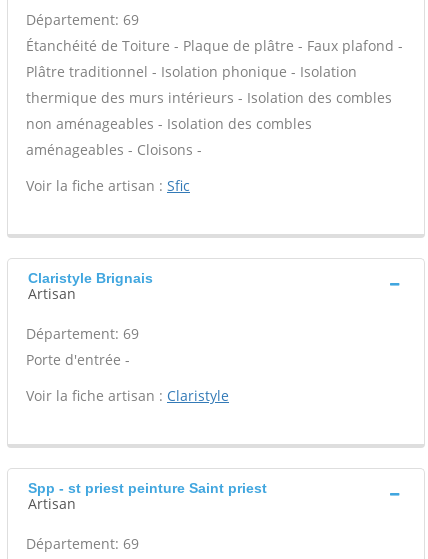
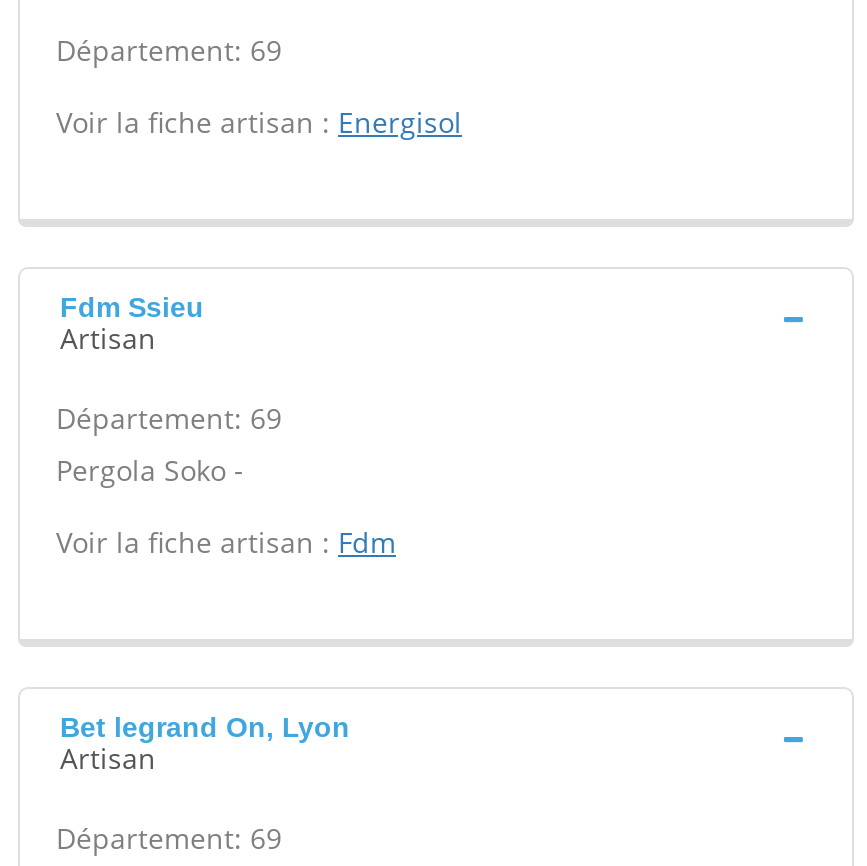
[26,36,403,195] Étanchéité de Toiture - Plaque de plâtre - Faux plafond - | Plâtre traditionnel - Isolation phonique - Isolation | thermique des murs intérieurs - Isolation des combles | non aménageables - Isolation des combles | aménageables - Cloisons - | Voir la fiche artisan : Sfic -> [56,103,462,141] Voir la fiche artisan : Energisol
[28,270,153,286] Claristyle Brignais -> [60,291,204,323] Fdm Ssieu
[26,350,130,369] Porte d'entrée - -> [56,451,244,489] Pergola Soko -
[26,386,229,405] Voir la fiche artisan : Claristyle -> [56,523,396,561] Voir la fiche artisan : Fdm
[28,480,267,496] Spp - st priest peinture Saint priest -> [60,711,350,743] Bet legrand On, Lyon

